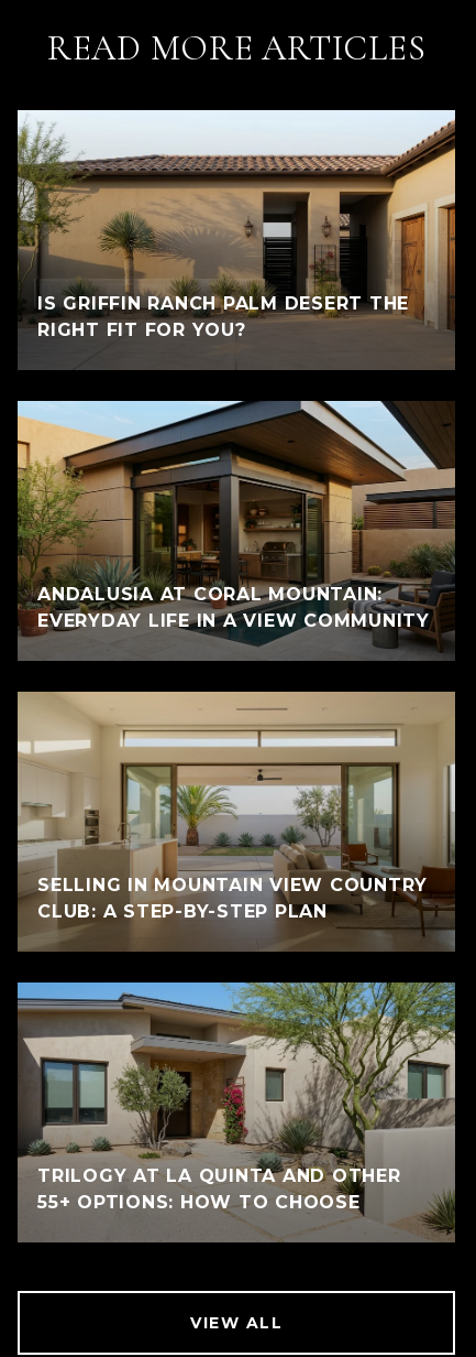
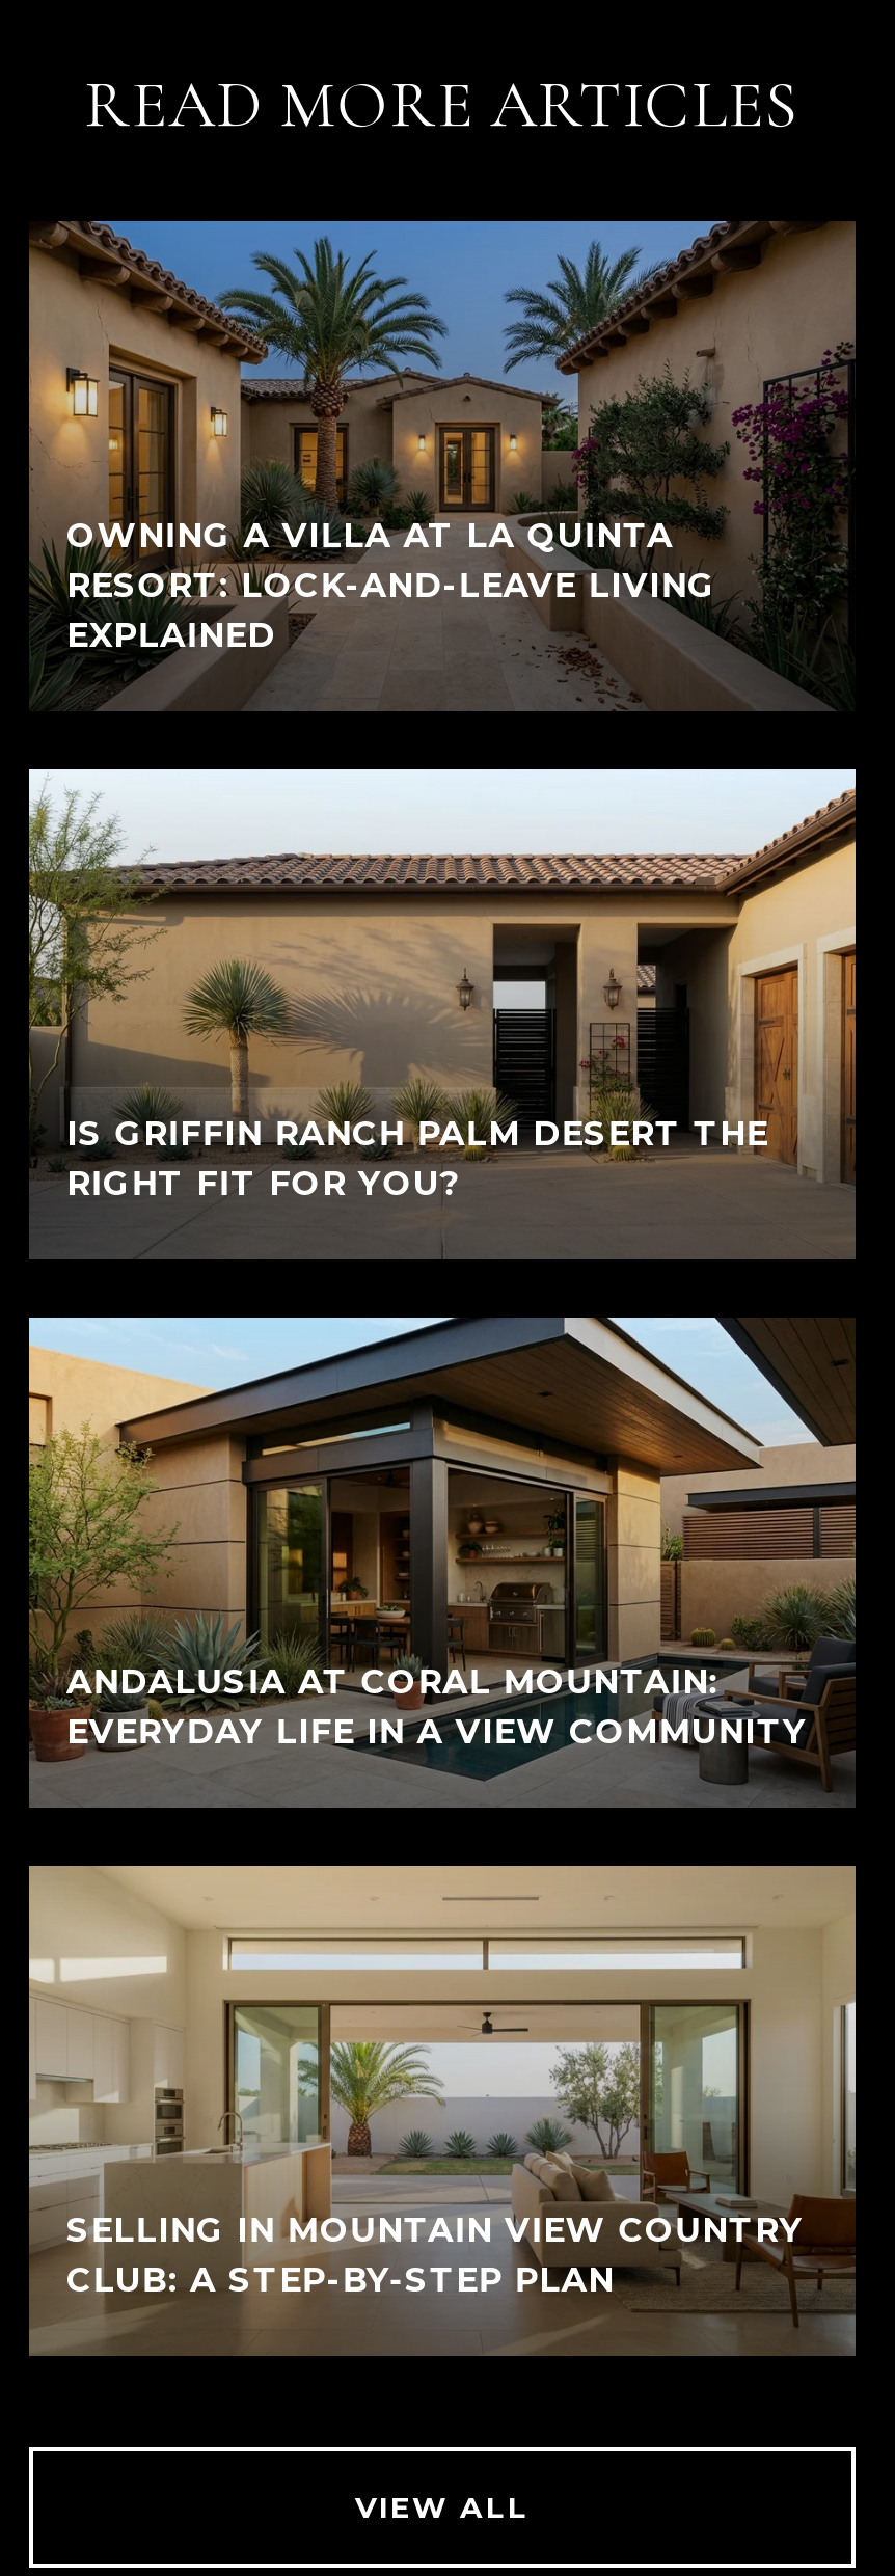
none -> [29,219,856,707] [image] | OWNING A VILLA AT LA QUINTA | RESORT: LOCK-AND-LEAVE LIVING | EXPLAINED
moved [15,115,457,922] -> [25,778,860,2301]: [image] | IS GRIFFIN RANCH PALM DESERT THE | RIGHT FIT FOR YOU? | ANDALUSIA AT CORAL MOUNTAIN: | EVERYDAY LIFE IN A VIEW COMMUNITY | SELLING IN MOUNTAIN VIEW COUNTRY | CLUB: A STEP-BY-STEP PLAN
[16,981,456,1242] [image] | TRILOGY AT LA QUINTA AND OTHER | 55+ OPTIONS: HOW TO CHOOSE -> none

